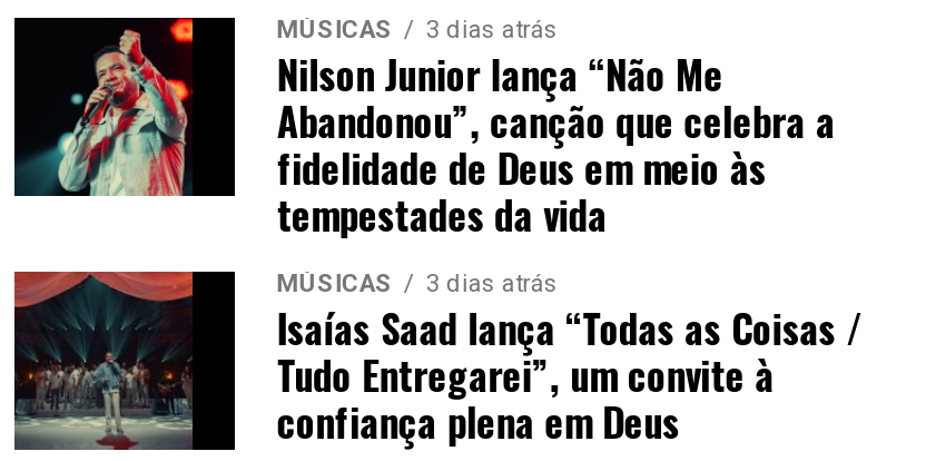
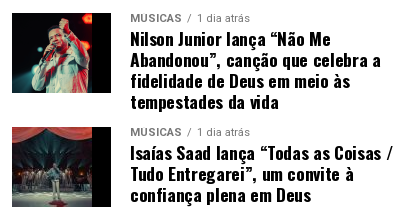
[277,16,557,45] MÚSICAS 3 dias atrás -> [130,12,250,25] MÚSICAS 1 dia atrás
[277,269,557,298] MÚSICAS 3 dias atrás -> [130,126,250,139] MÚSICAS 1 dia atrás

